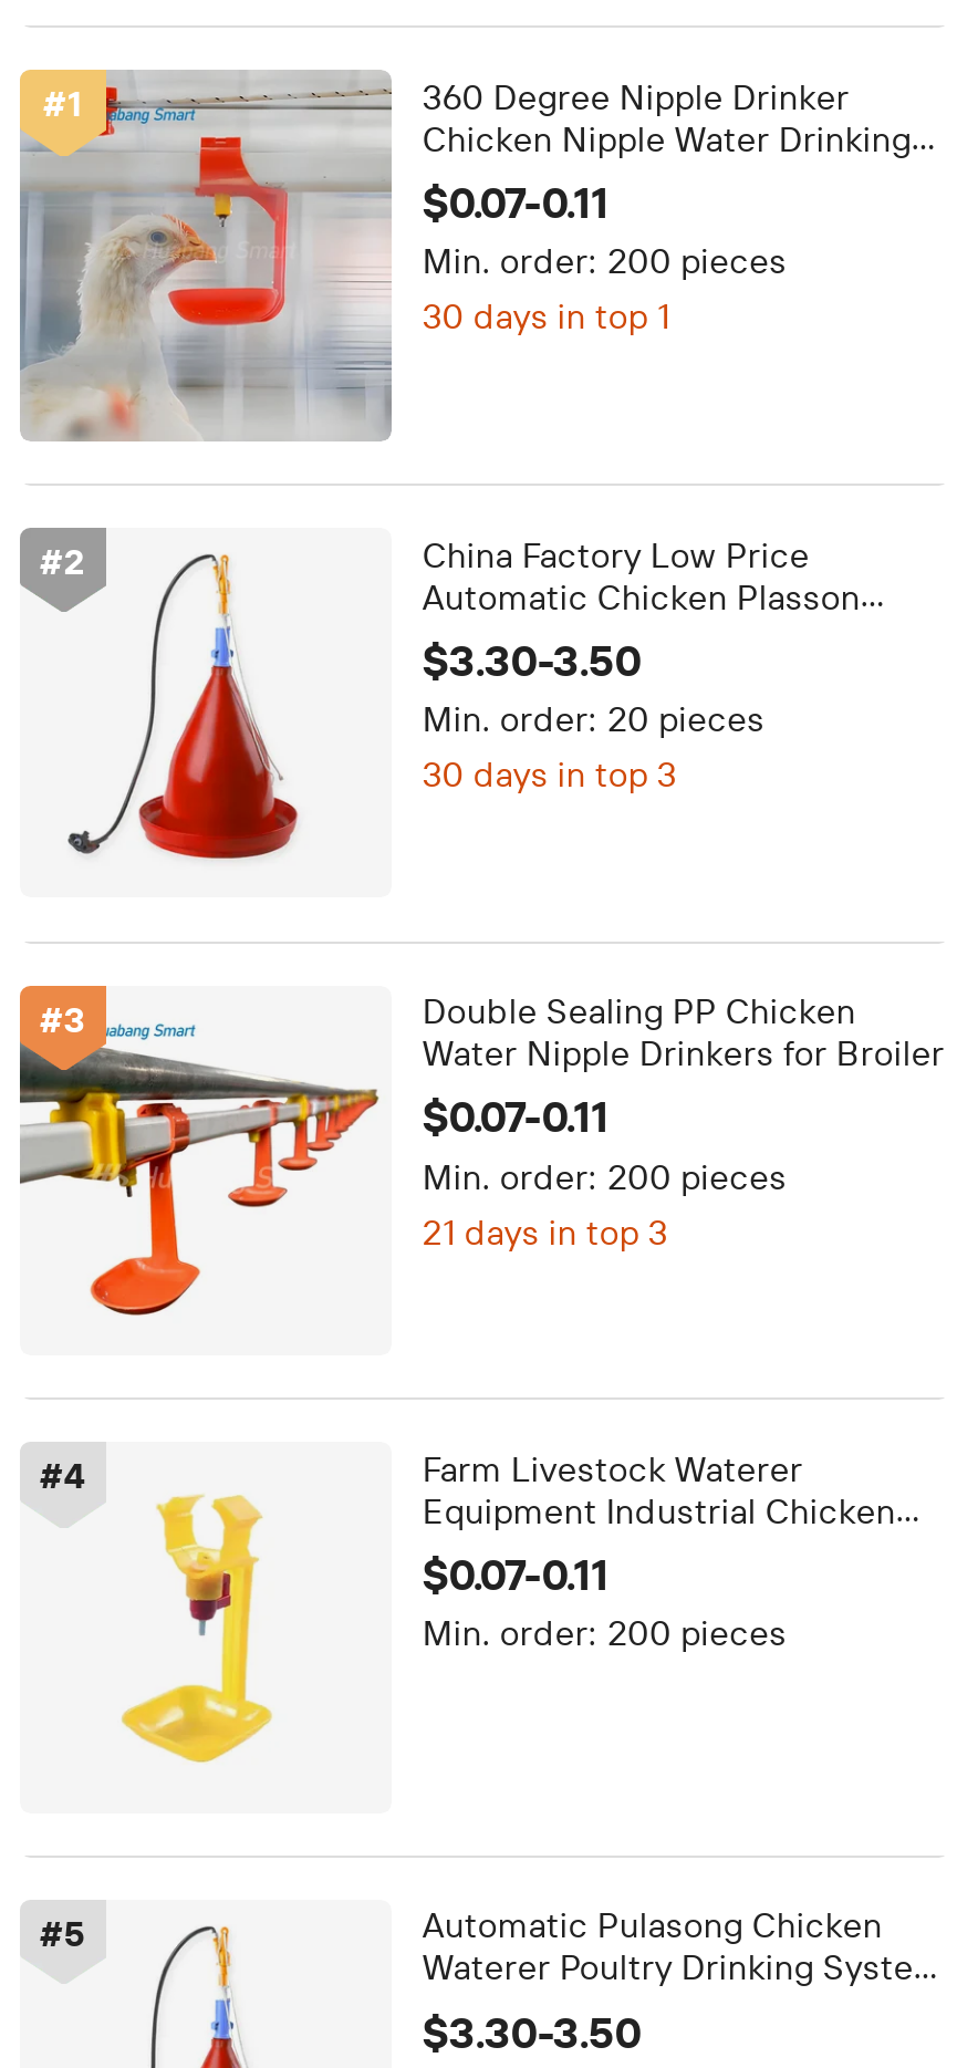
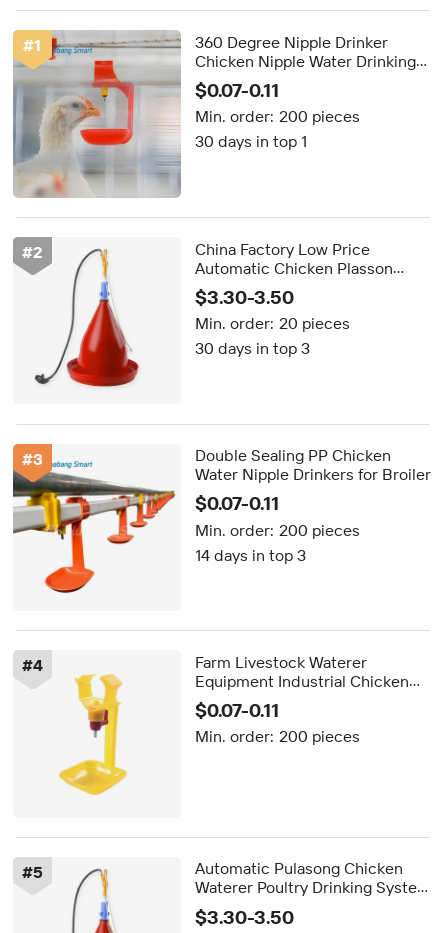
[422,1210,668,1253] 21 days in top 3 -> [195,545,306,564] 14 days in top 3

